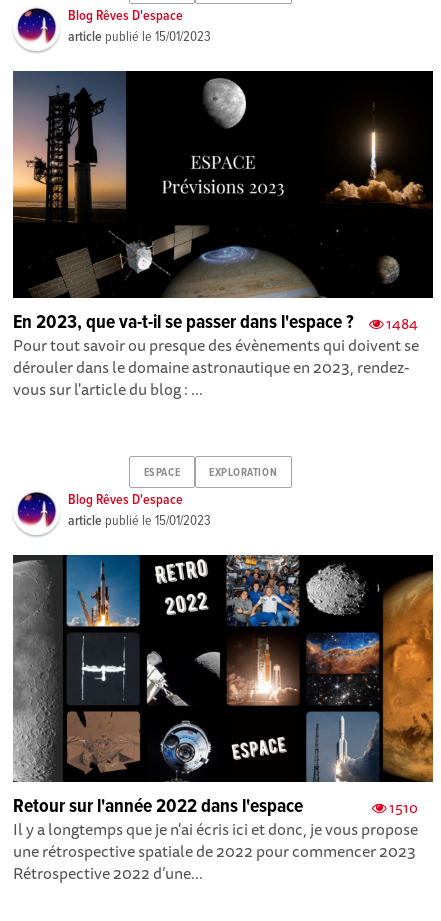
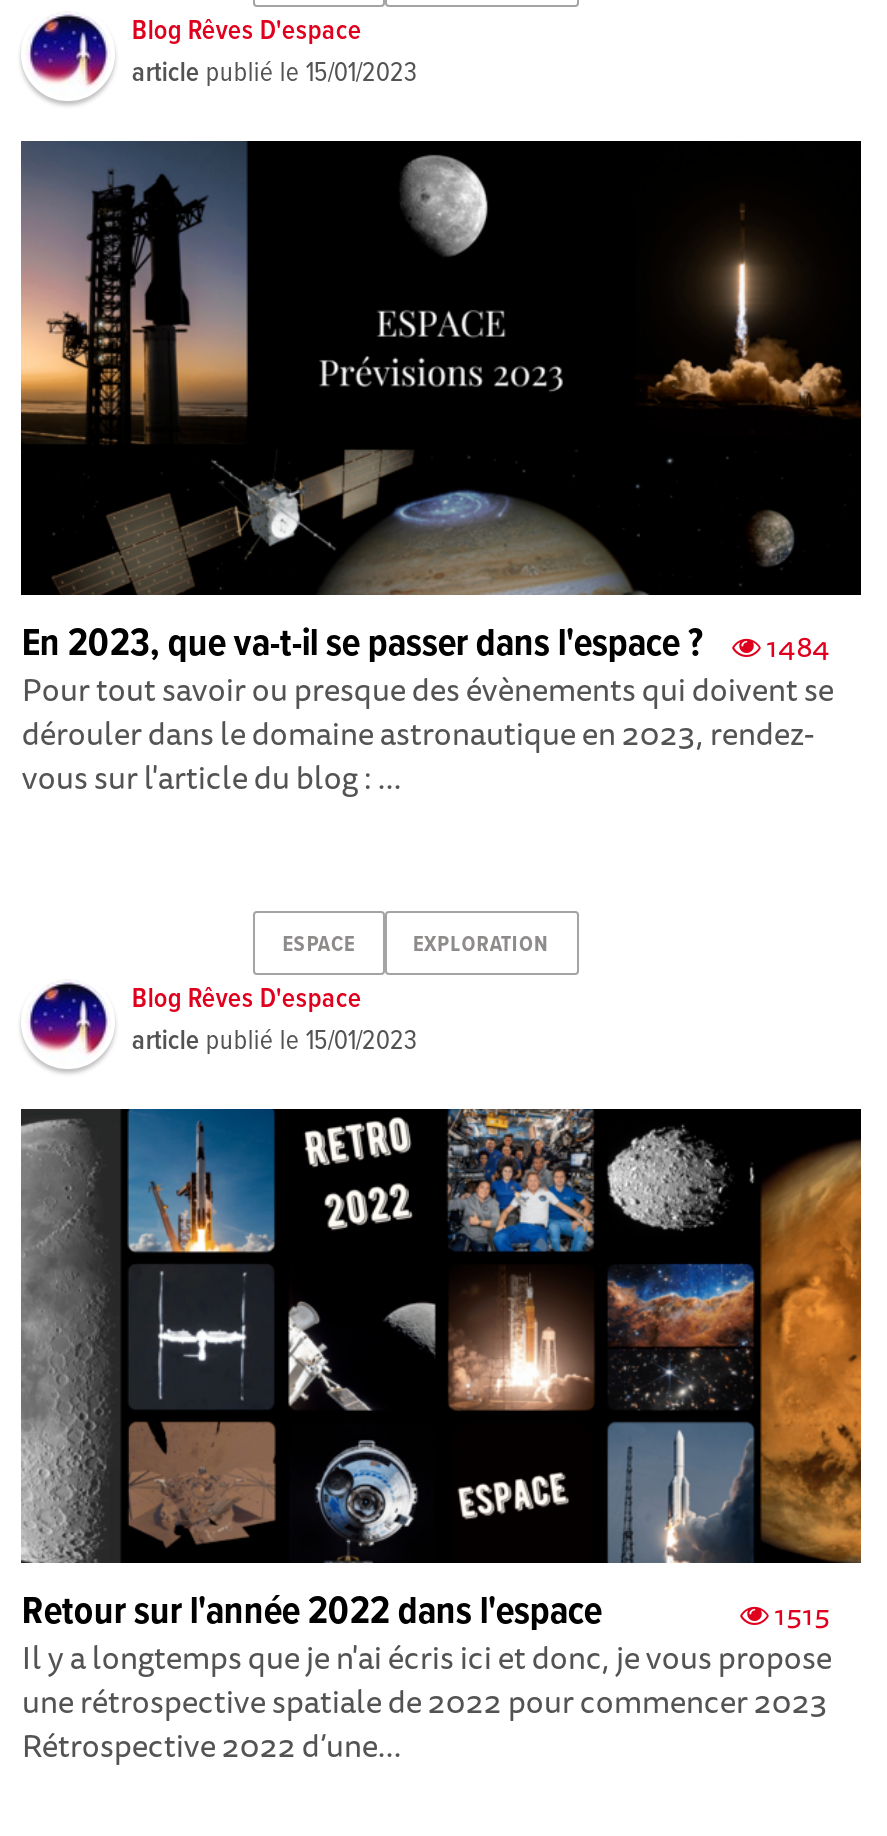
[386,796,418,819] 1510 -> [768,1592,830,1638] 1515

